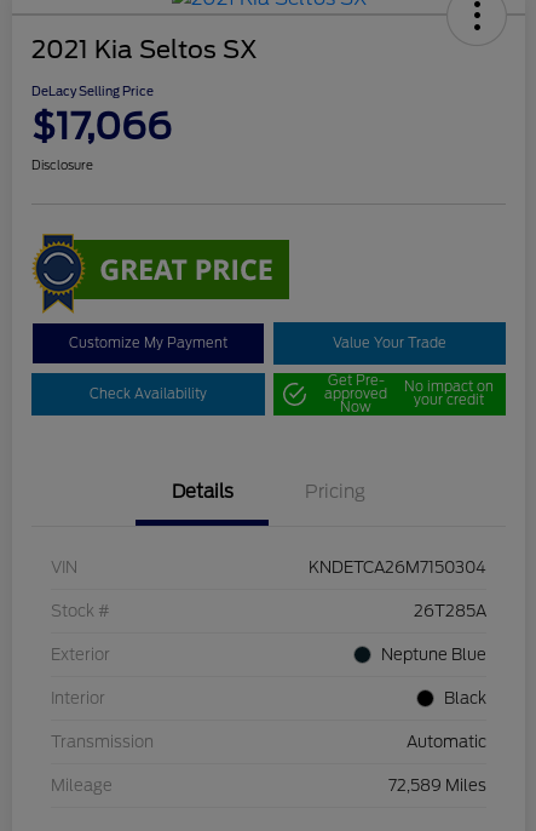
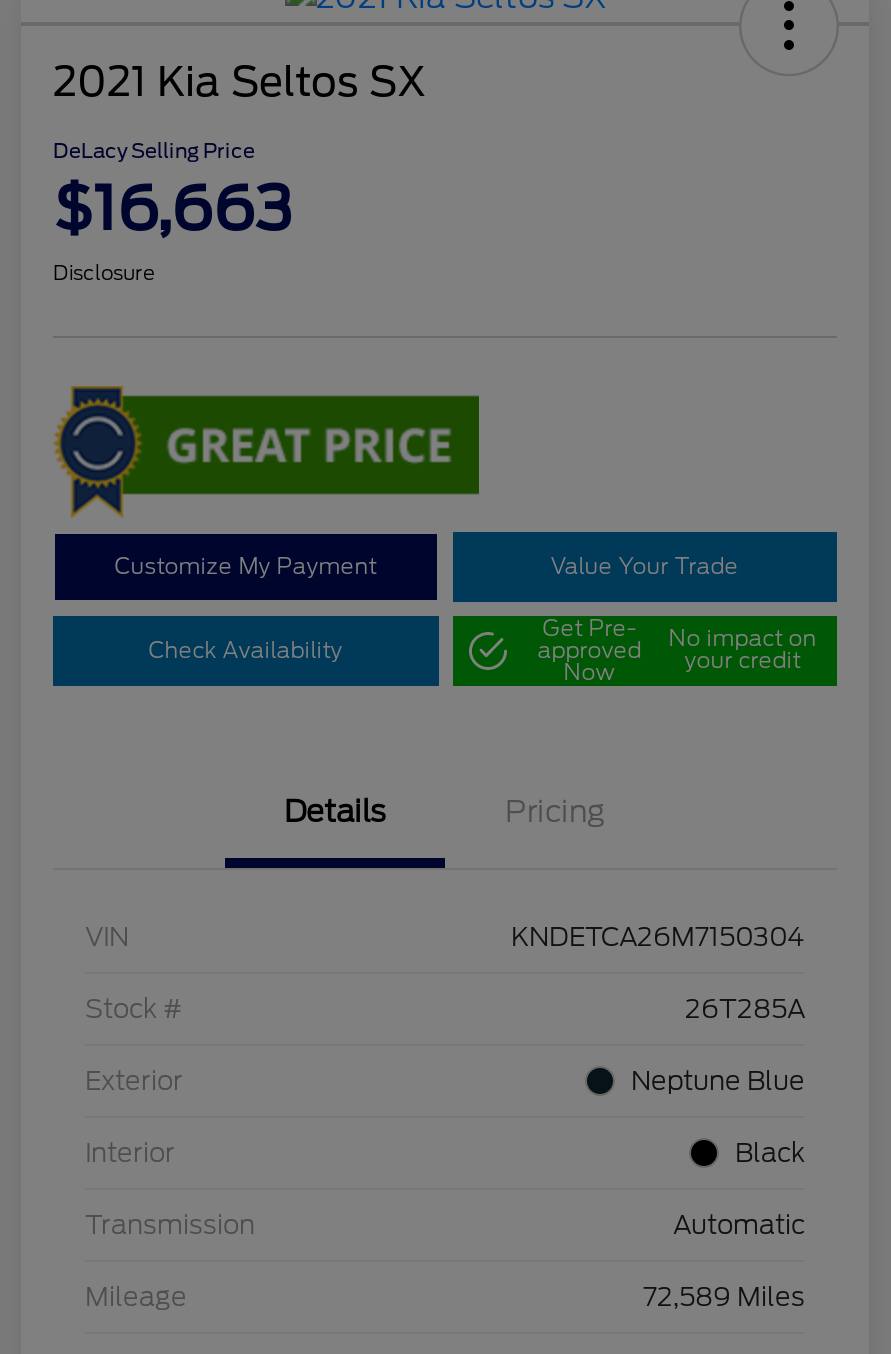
[31,104,172,148] $17,066 -> [53,172,293,244] $16,663

